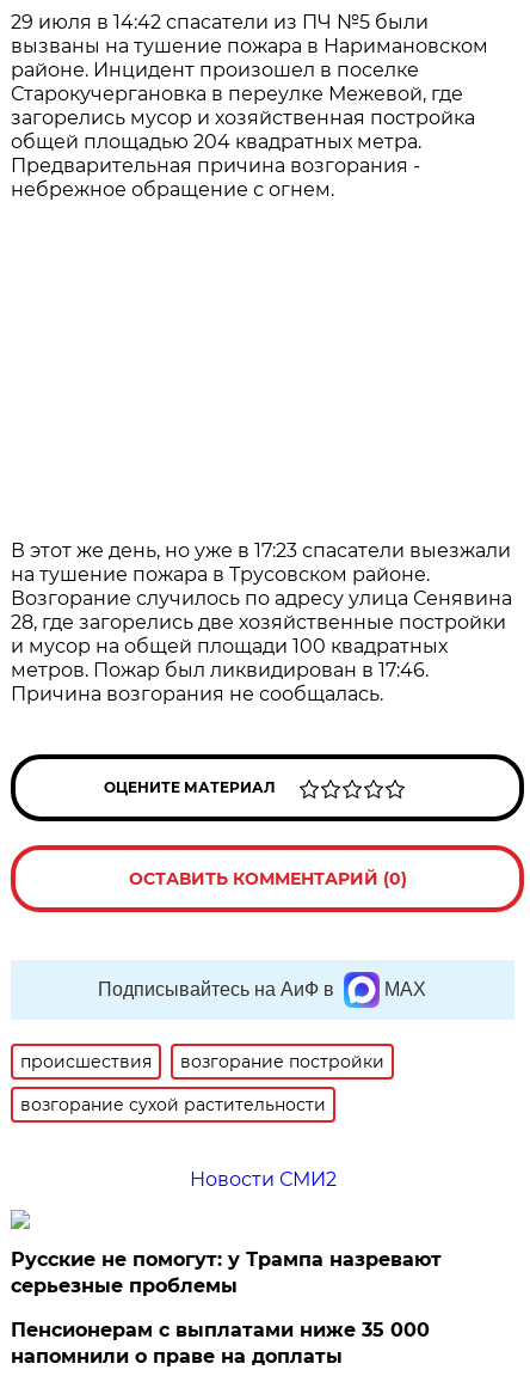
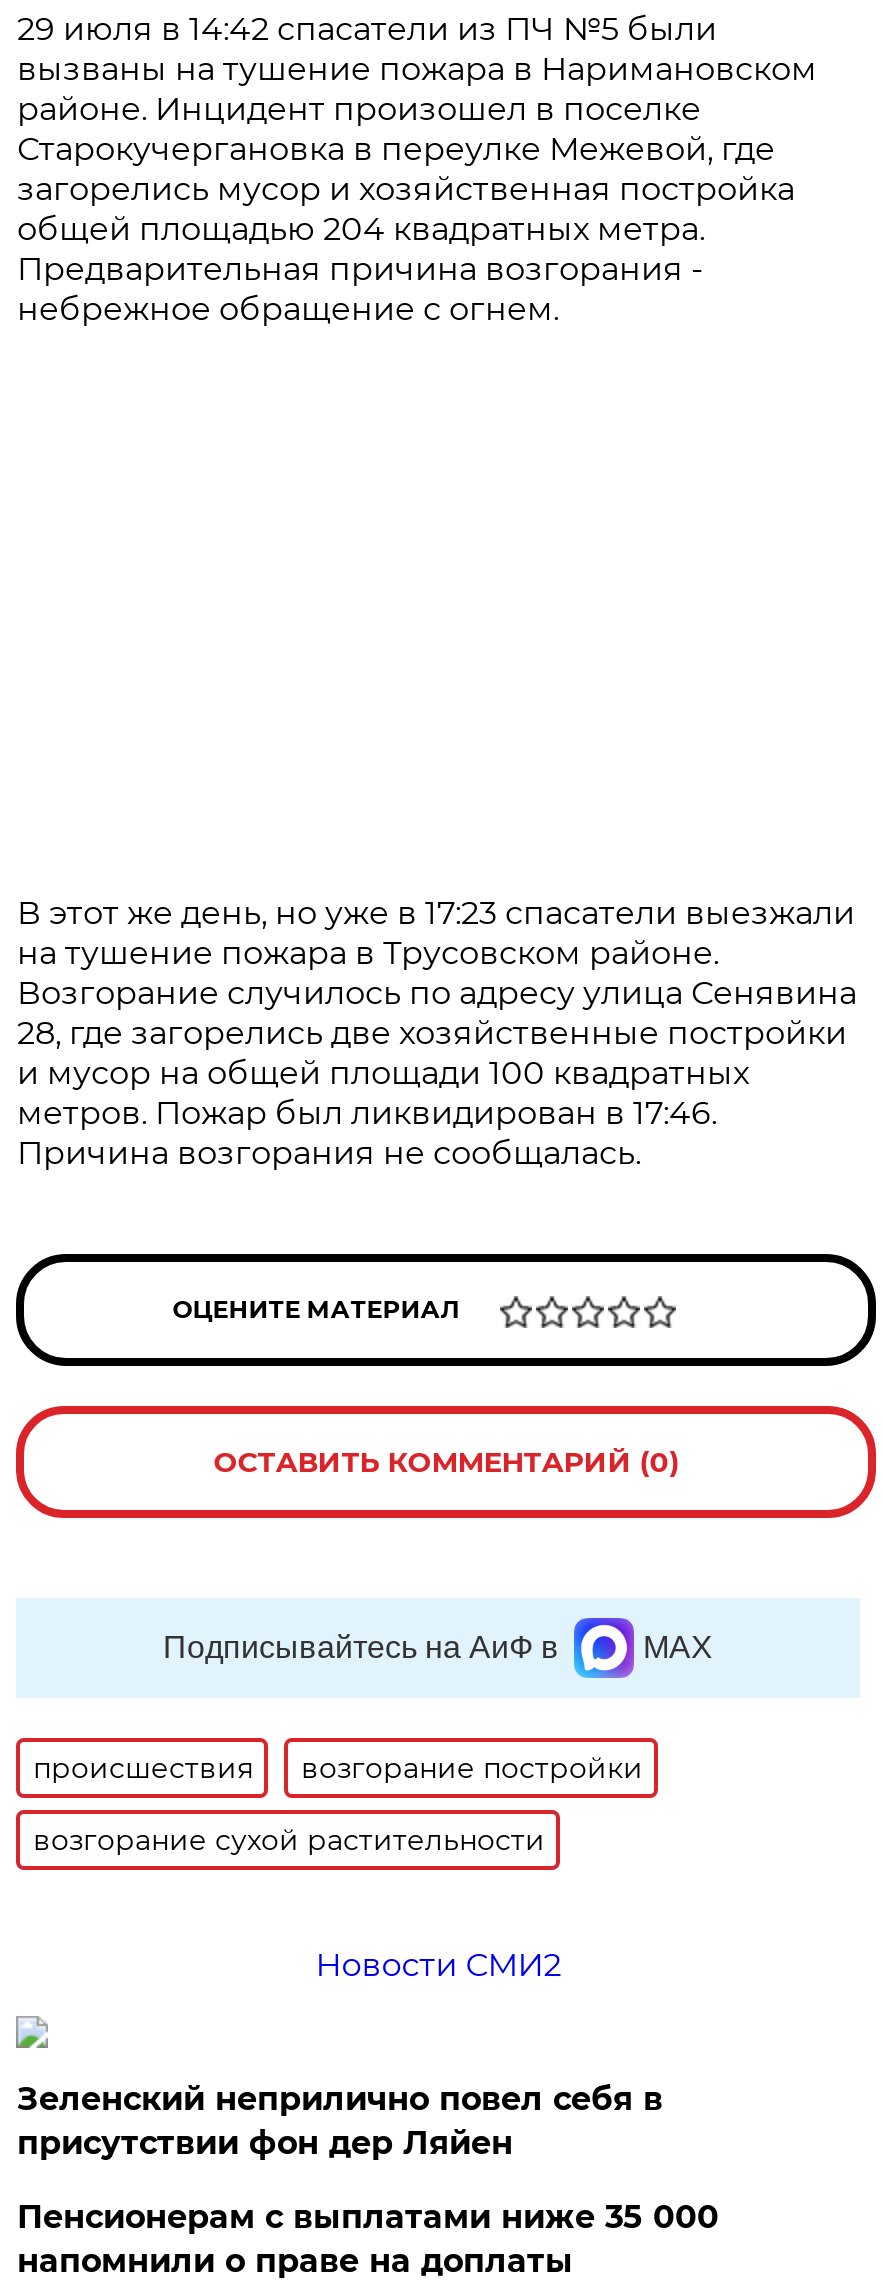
[11,1248,442,1297] Русские не помогут: у Трампа назревают | серьезные проблемы -> [17,2080,663,2162] Зеленский неприлично повел cебя в | присутствии фон дер Ляйен

